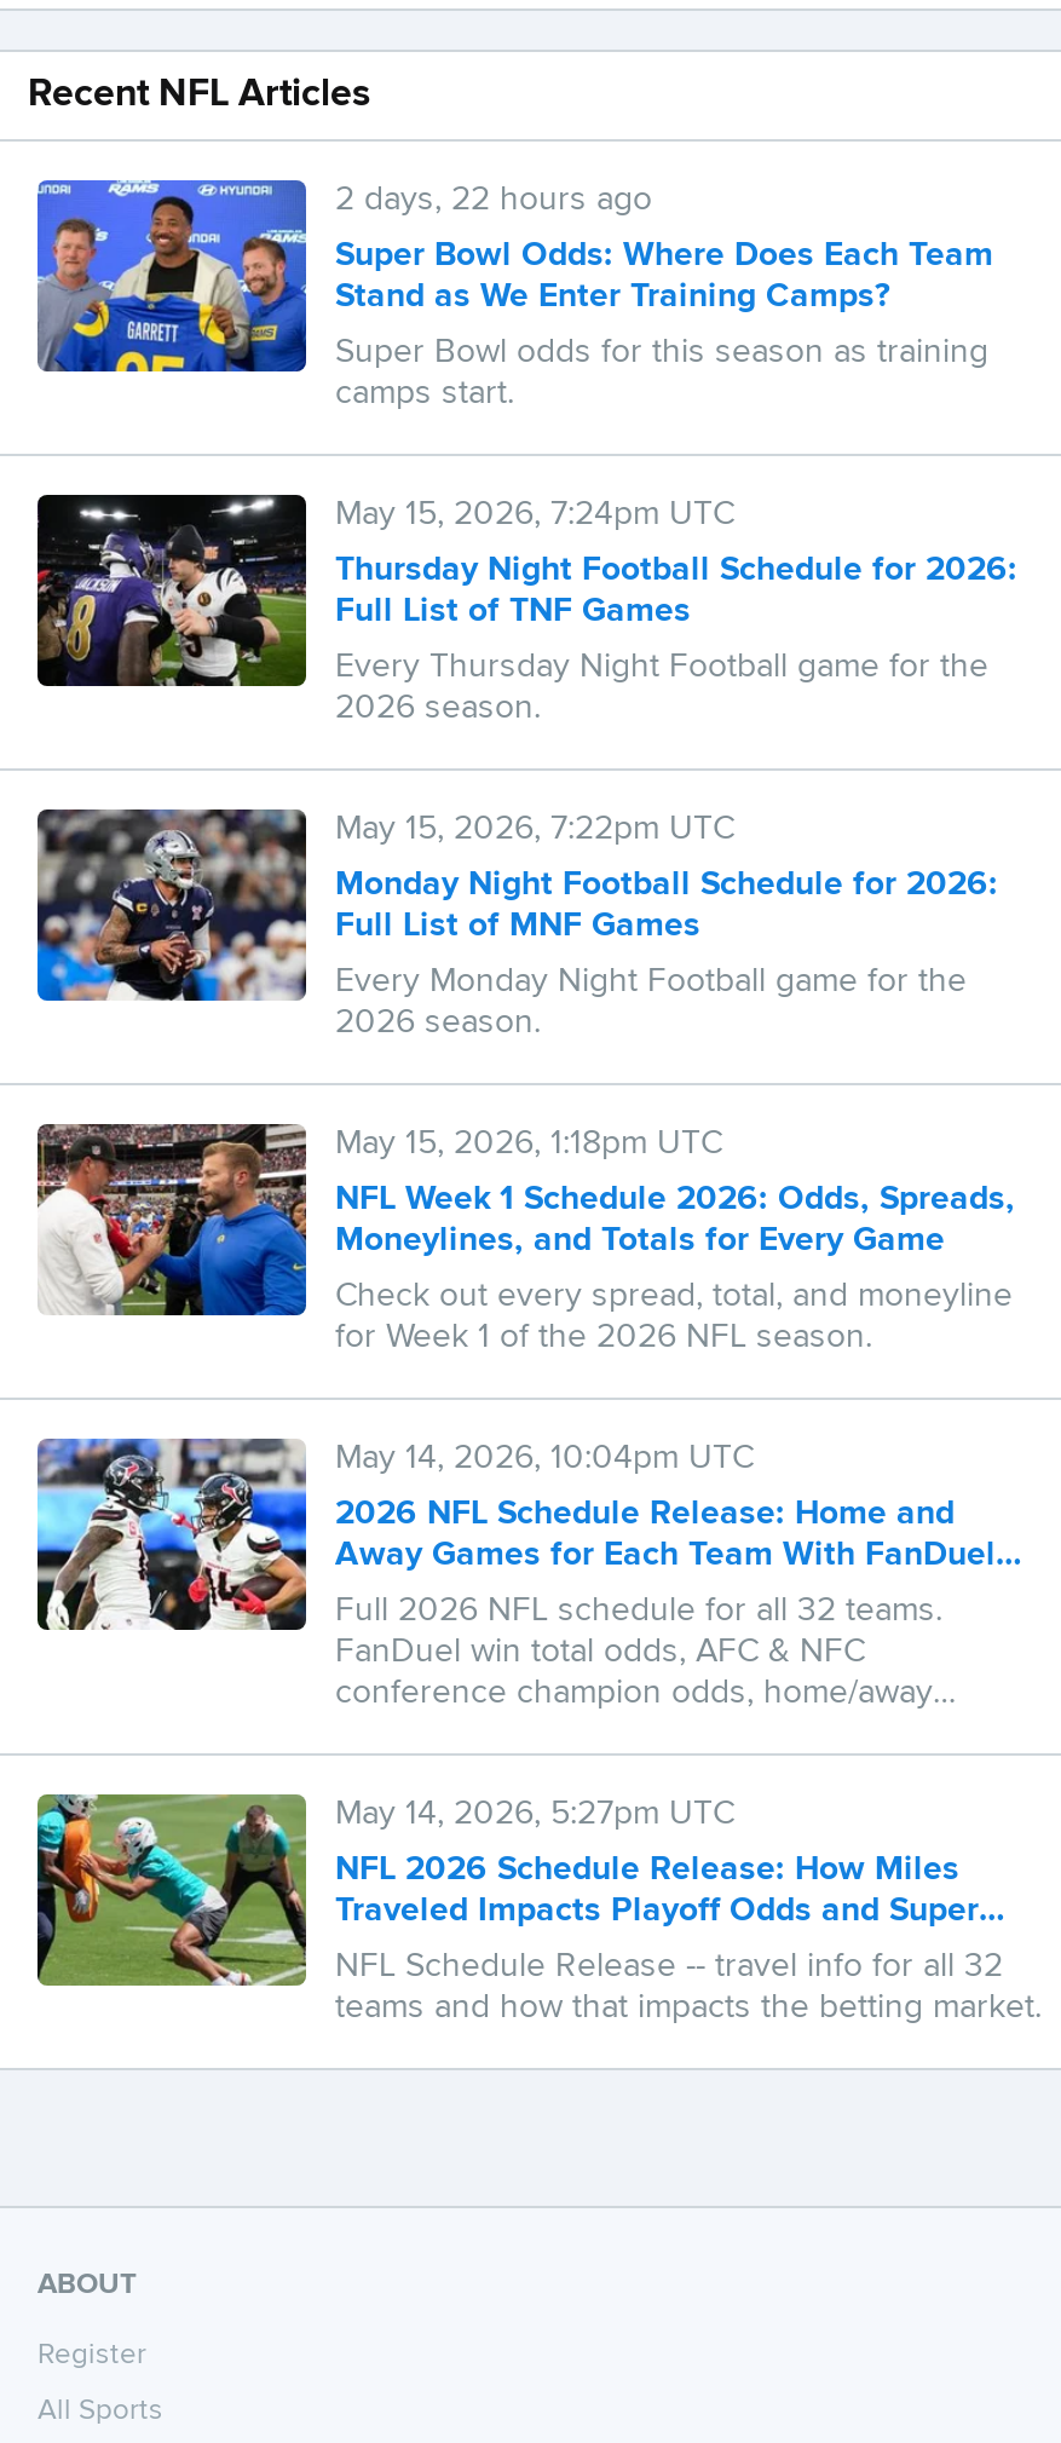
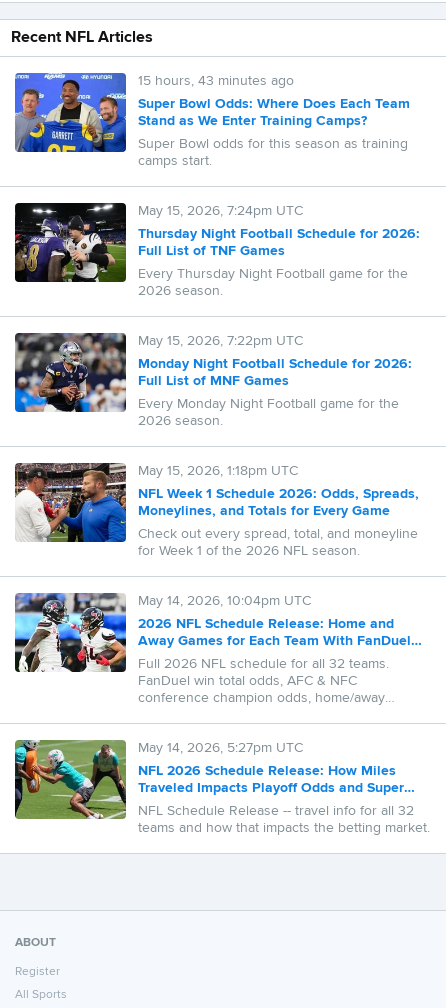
[335,183,652,217] 2 days, 22 hours ago -> [138,74,294,88] 15 hours, 43 minutes ago

